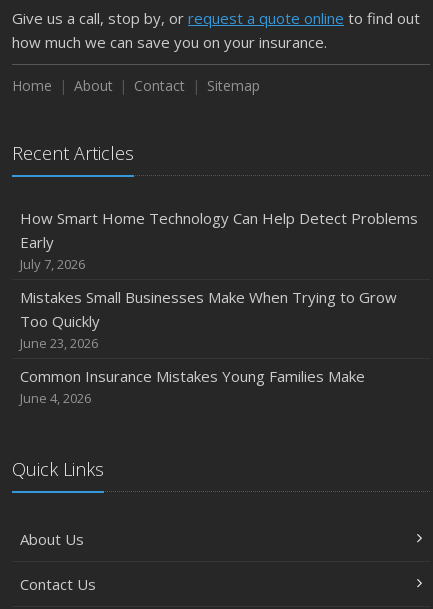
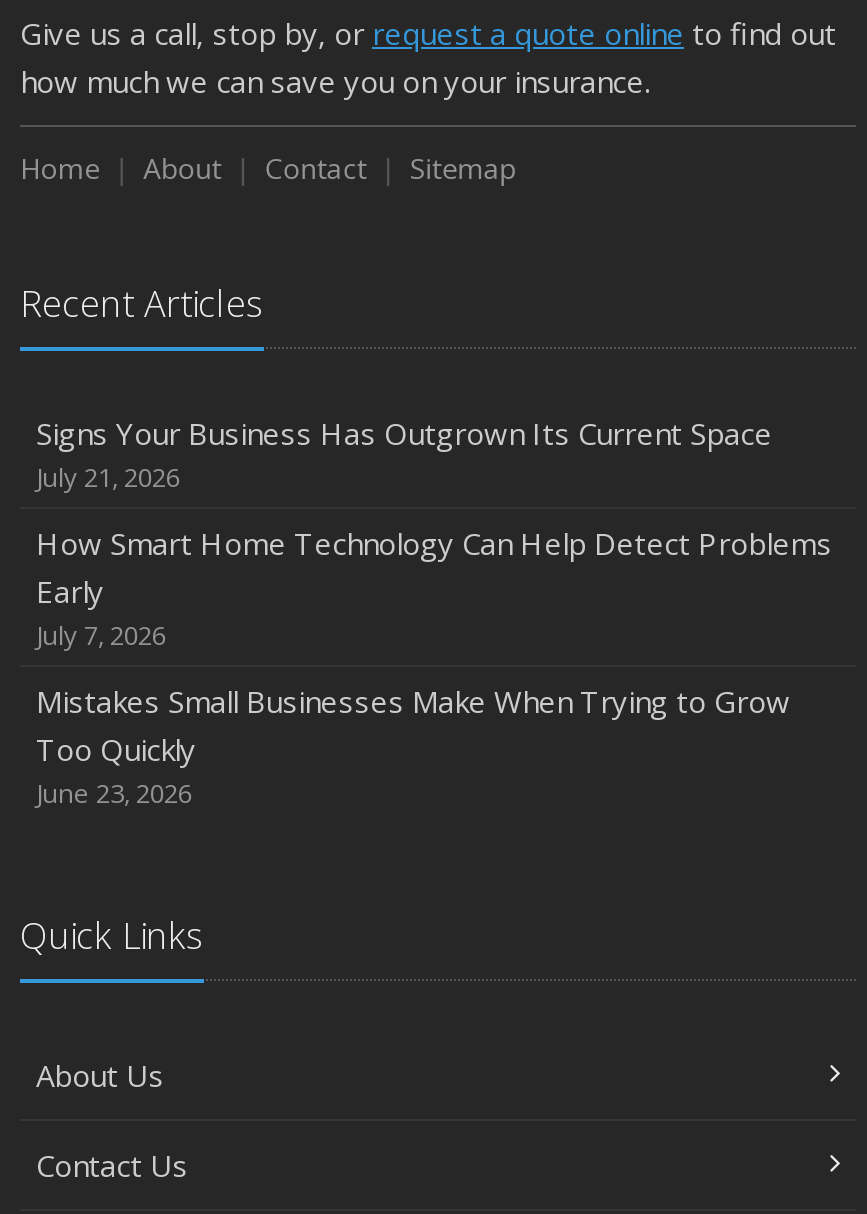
none -> [36,412,772,494] Signs Your Business Has Outgrown Its Current Space | July 21, 2026
moved [20,207,418,351] -> [36,522,832,810]: How Smart Home Technology Can Help Detect Problems | Early | July 7, 2026 | Mistakes Small Businesses Make When Trying to Grow | Too Quickly | June 23, 2026
[20,365,365,406] Common Insurance Mistakes Young Families Make | June 4, 2026 -> none

